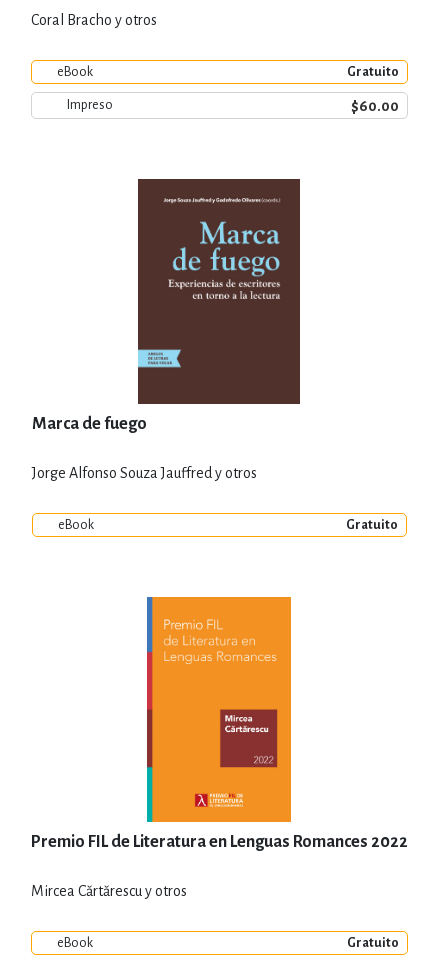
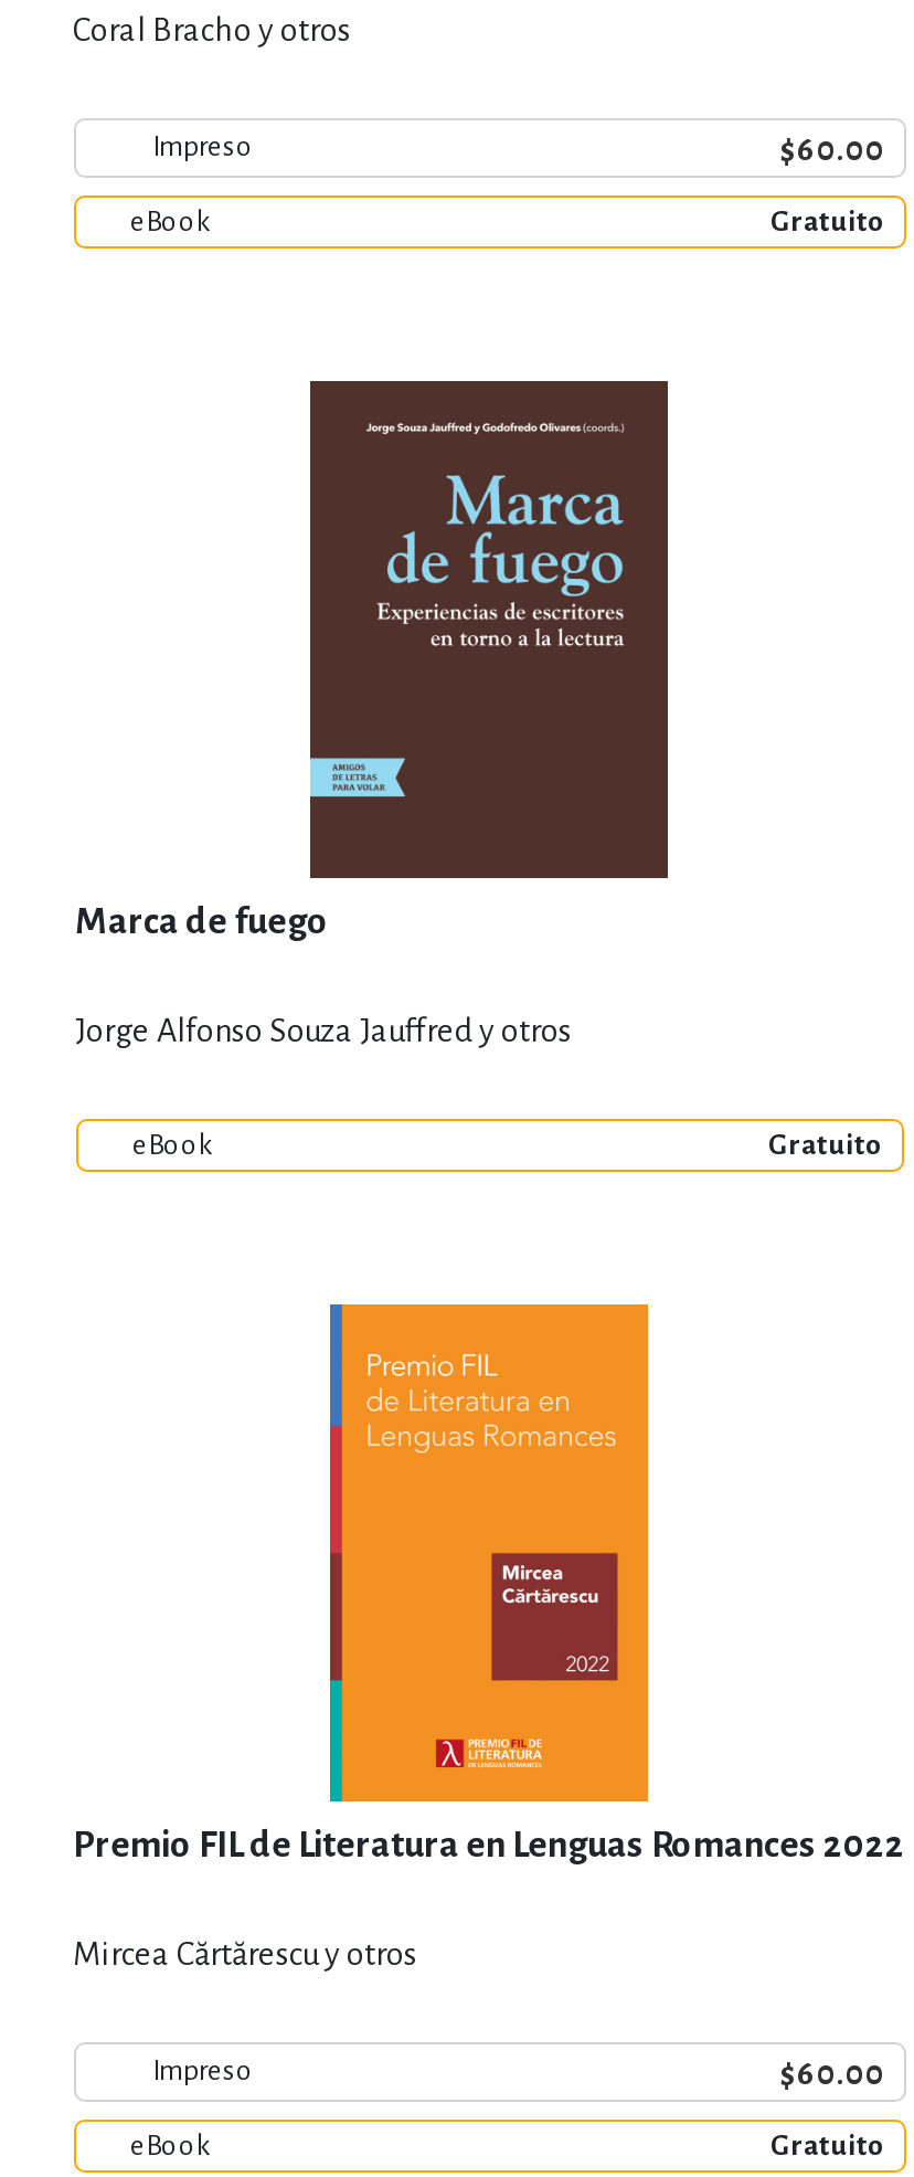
none -> [152,130,885,166] Impreso | $60.00
[66,97,398,113] Impreso | $60.00 -> none
none -> [152,2054,885,2090] Impreso | $60.00

